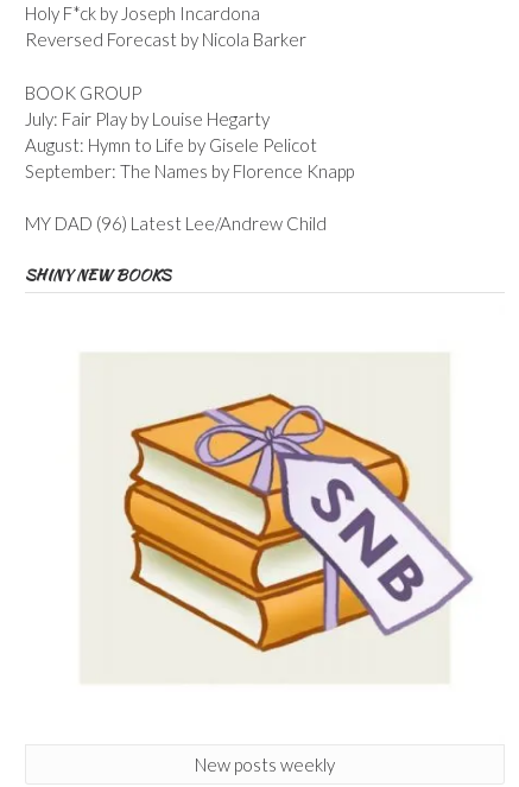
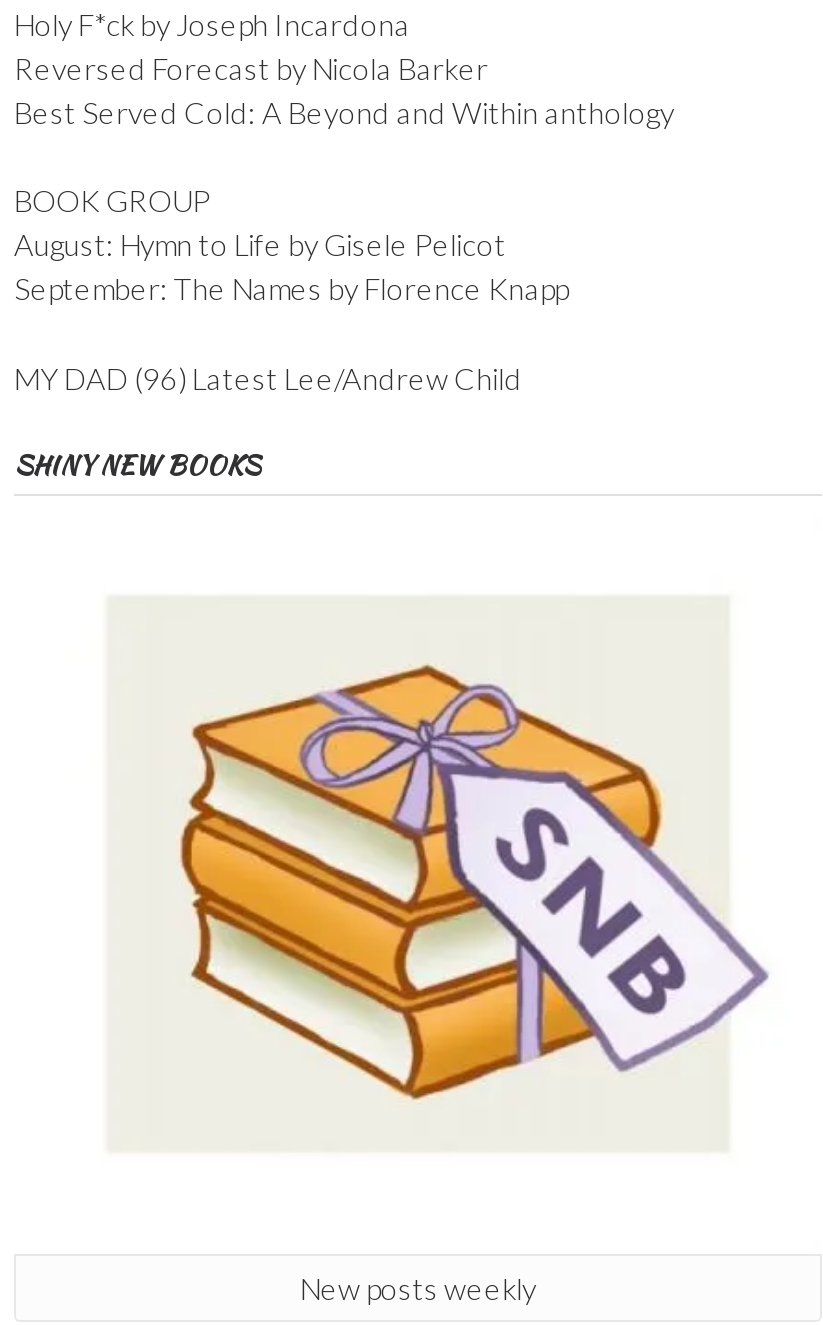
none -> [14,93,674,129] Best Served Cold: A Beyond and Within anthology
moved [25,82,141,103] -> [14,182,210,218]: BOOK GROUP
[25,108,270,129] July: Fair Play by Louise Hegarty -> none

